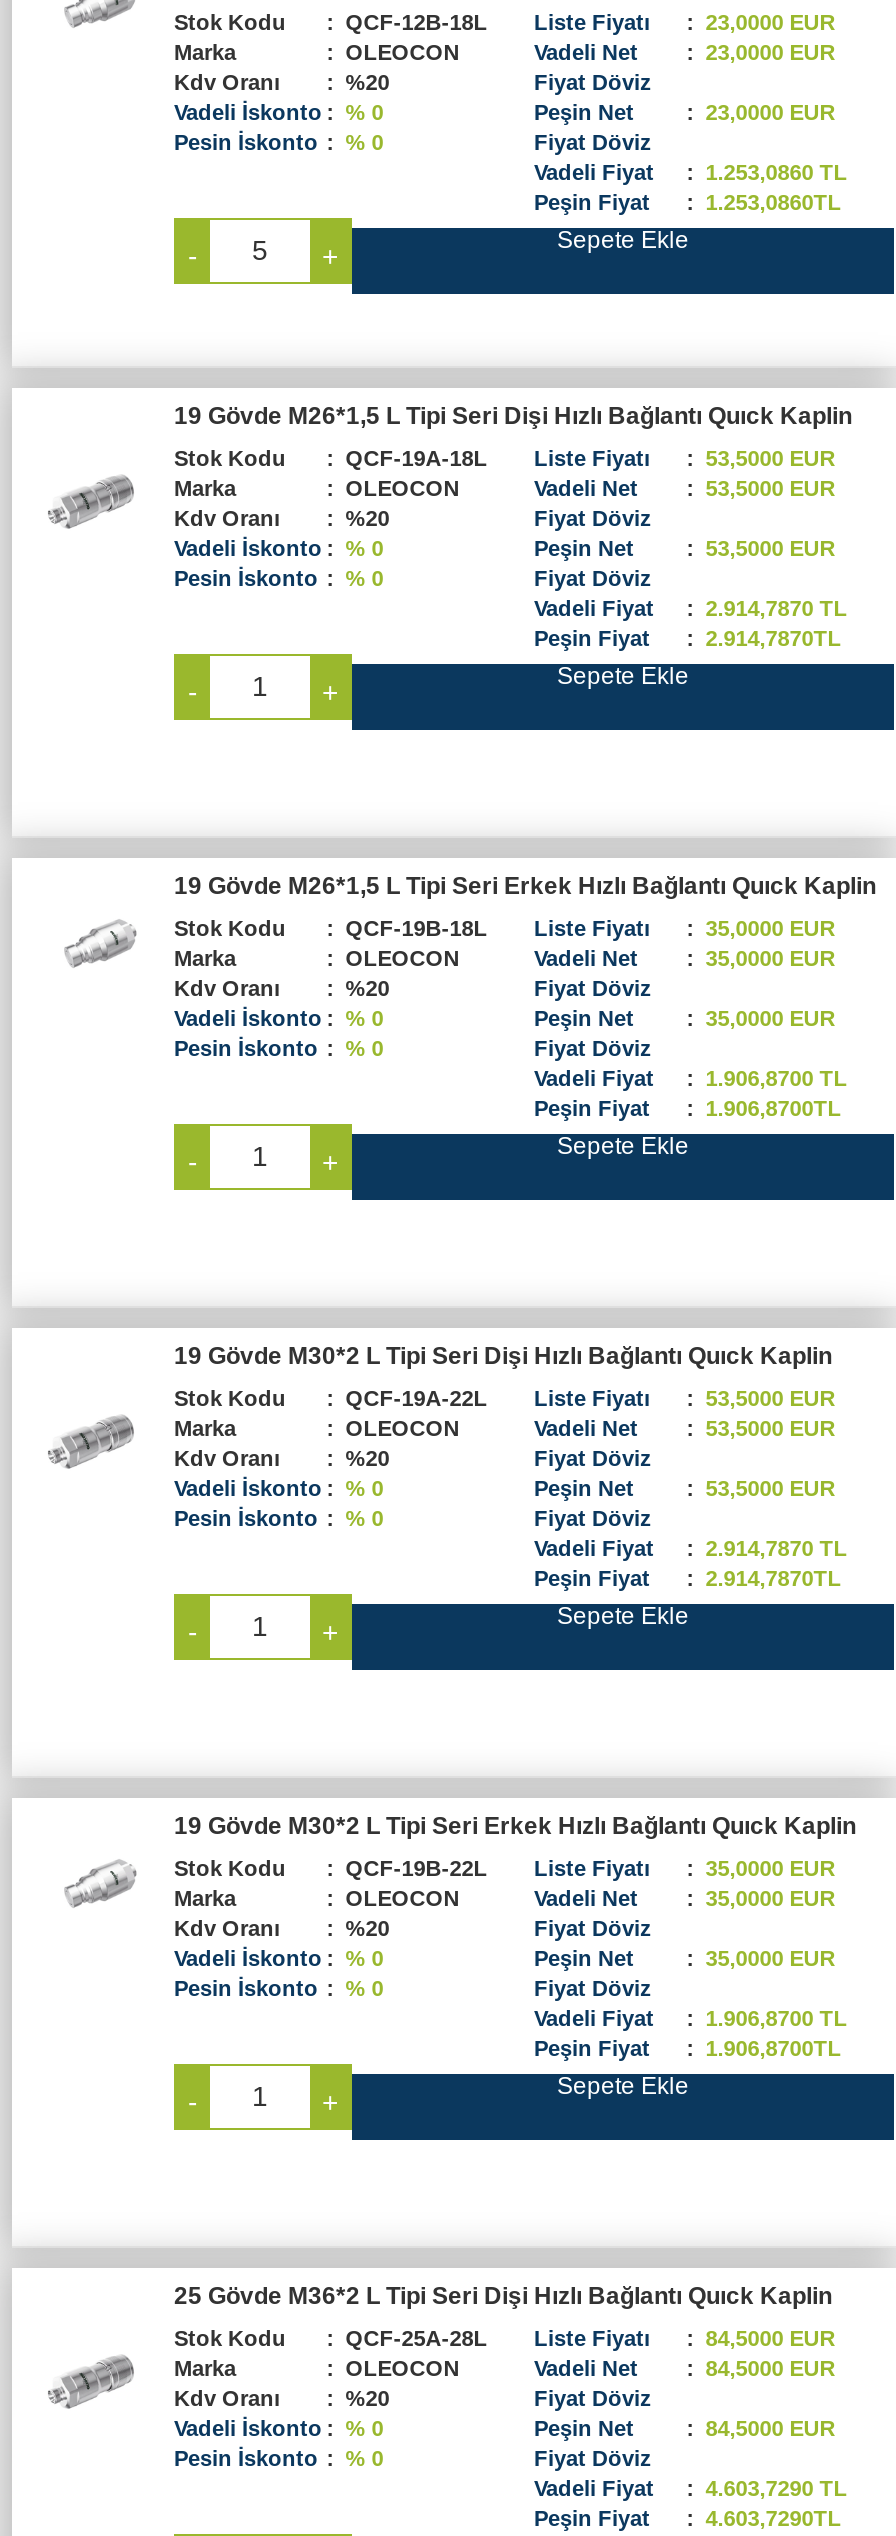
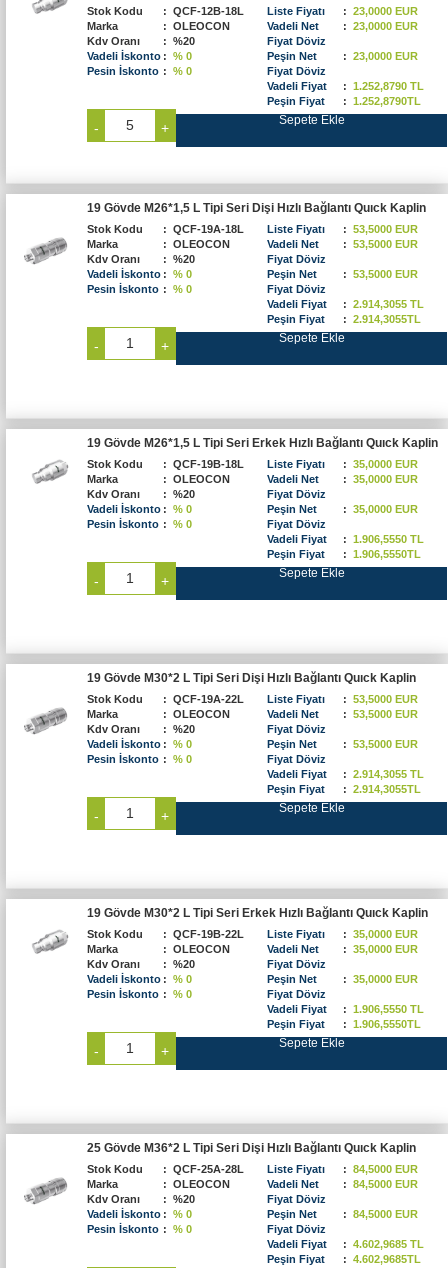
[534,159,847,183] Vadeli Fiyat : 1.253,0860 TL -> [267,80,424,92] Vadeli Fiyat : 1.252,8790 TL
[534,189,841,213] Peşin Fiyat : 1.253,0860TL -> [267,95,421,107] Peşin Fiyat : 1.252,8790TL
[534,595,847,619] Vadeli Fiyat : 2.914,7870 TL -> [267,298,424,310] Vadeli Fiyat : 2.914,3055 TL
[534,625,841,649] Peşin Fiyat : 2.914,7870TL -> [267,313,421,325] Peşin Fiyat : 2.914,3055TL
[534,1065,847,1089] Vadeli Fiyat : 1.906,8700 TL -> [267,533,424,545] Vadeli Fiyat : 1.906,5550 TL
[534,1095,841,1119] Peşin Fiyat : 1.906,8700TL -> [267,548,421,560] Peşin Fiyat : 1.906,5550TL
[534,1535,847,1559] Vadeli Fiyat : 2.914,7870 TL -> [267,768,424,780] Vadeli Fiyat : 2.914,3055 TL
[534,1565,841,1589] Peşin Fiyat : 2.914,7870TL -> [267,783,421,795] Peşin Fiyat : 2.914,3055TL
[534,2005,847,2029] Vadeli Fiyat : 1.906,8700 TL -> [267,1003,424,1015] Vadeli Fiyat : 1.906,5550 TL
[534,2035,841,2059] Peşin Fiyat : 1.906,8700TL -> [267,1018,421,1030] Peşin Fiyat : 1.906,5550TL
[534,2475,847,2499] Vadeli Fiyat : 4.603,7290 TL -> [267,1238,424,1250] Vadeli Fiyat : 4.602,9685 TL
[534,2505,841,2529] Peşin Fiyat : 4.603,7290TL -> [267,1253,421,1265] Peşin Fiyat : 4.602,9685TL

